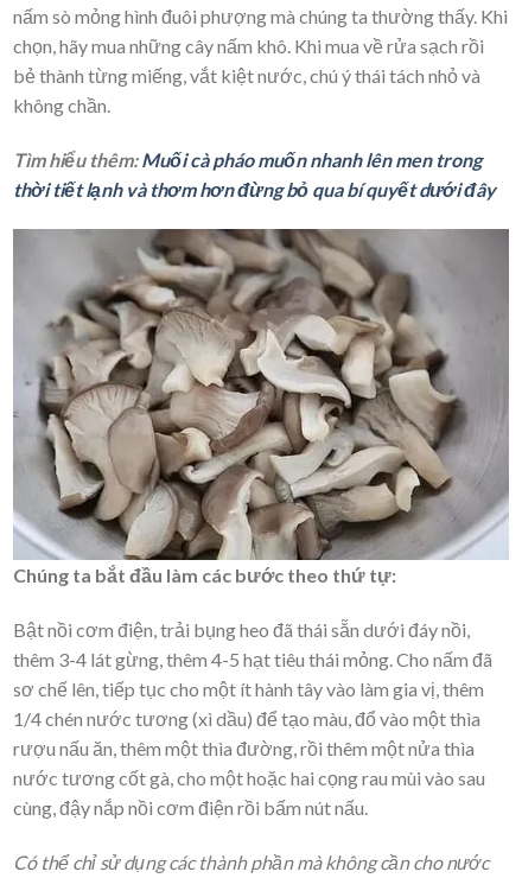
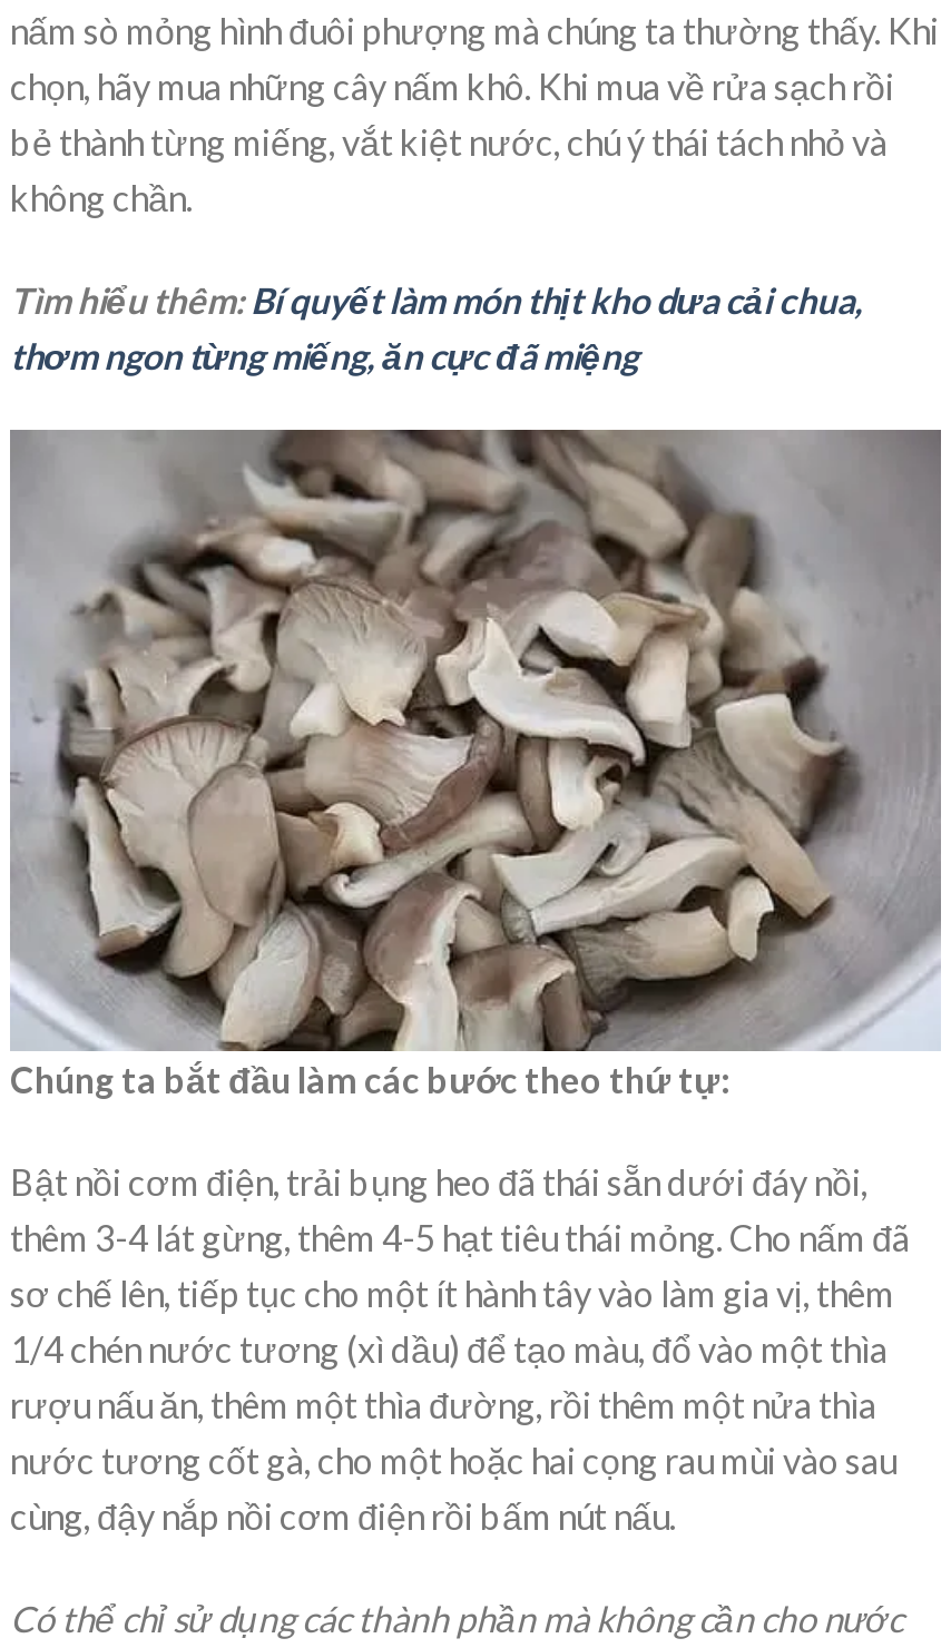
[13,148,496,201] Tìm hiểu thêm: Muối cà pháo muốn nhanh lên men trong | thời tiết lạnh và thơm hơn đừng bỏ qua bí quyết dưới đây -> [10,278,863,376] Tìm hiểu thêm: Bí quyết làm món thịt kho dưa cải chua, | thơm ngon từng miếng, ăn cực đã miệng

